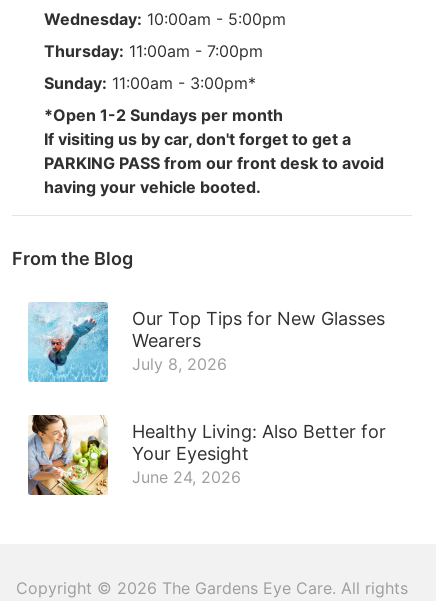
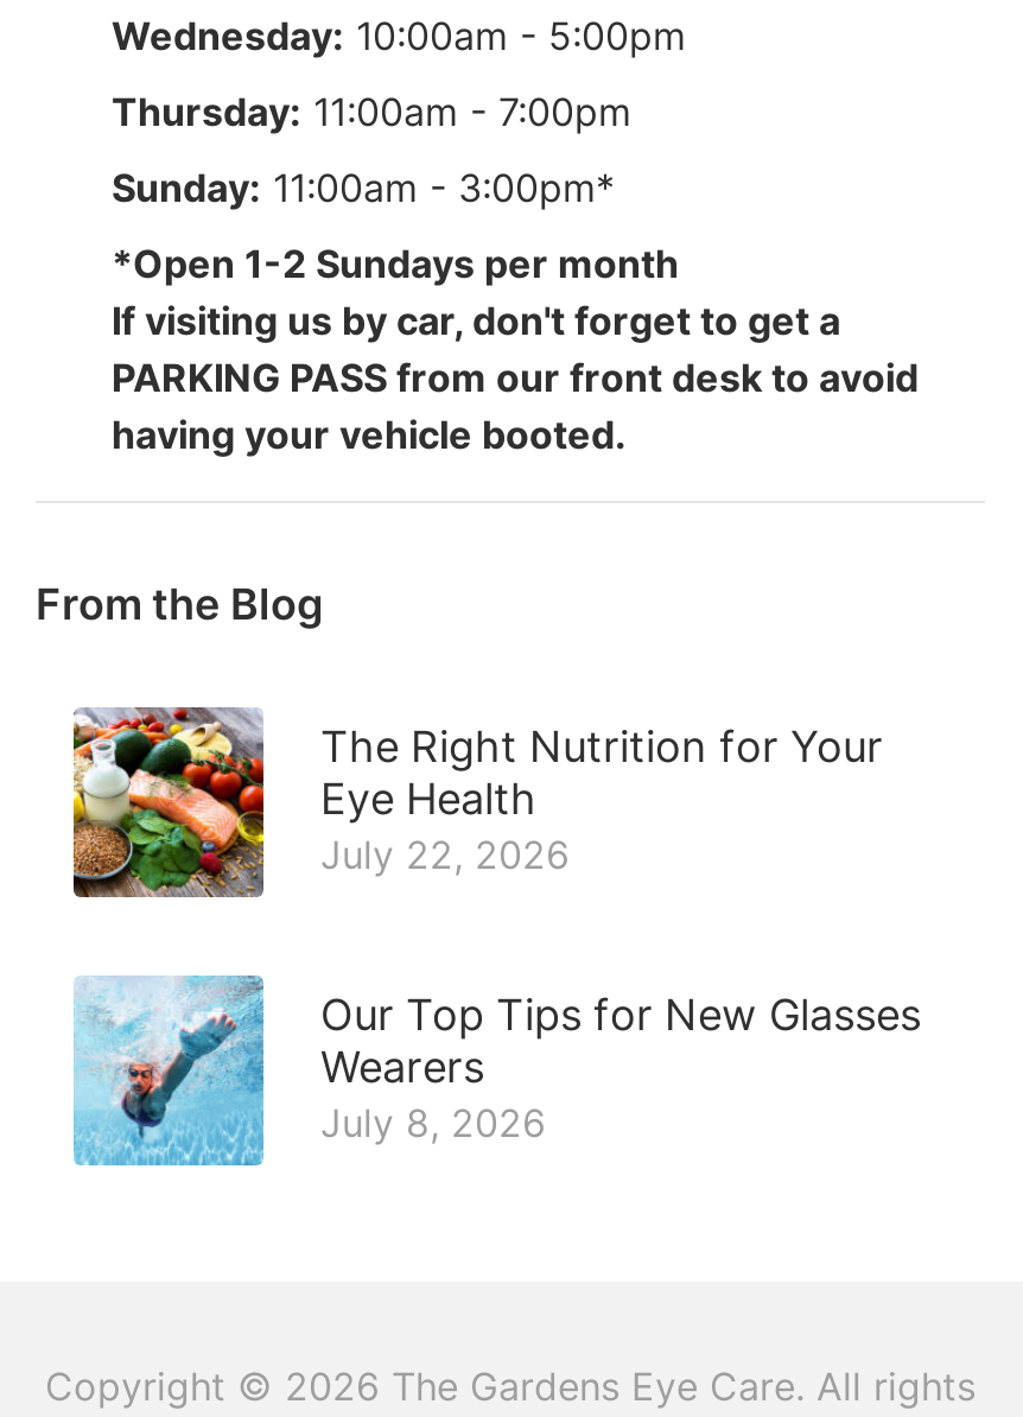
none -> [71,705,883,900] [image] | The Right Nutrition for Your | Eye Health | July 22, 2026
moved [27,301,385,383] -> [71,973,921,1168]: [image] | Our Top Tips for New Glasses | Wearers | July 8, 2026
[27,414,386,496] [image] | Healthy Living: Also Better for | Your Eyesight | June 24, 2026 -> none

